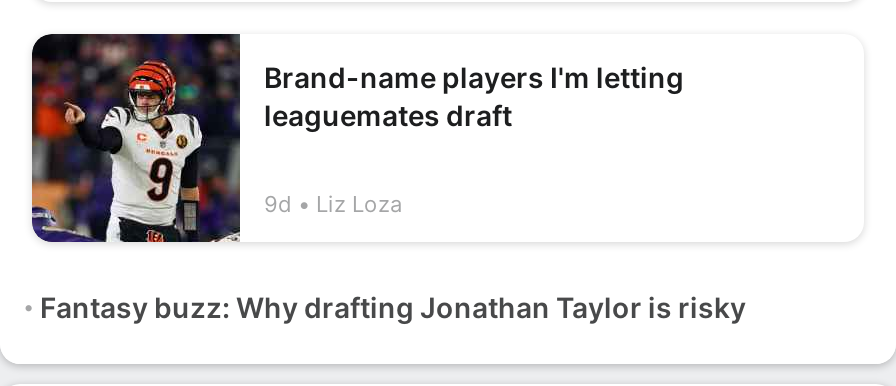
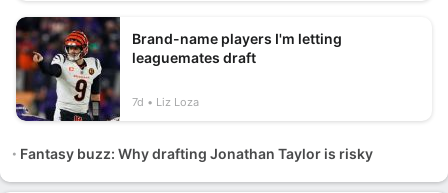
[264,190,402,218] 9d Liz Loza -> [132,95,199,109] 7d Liz Loza

